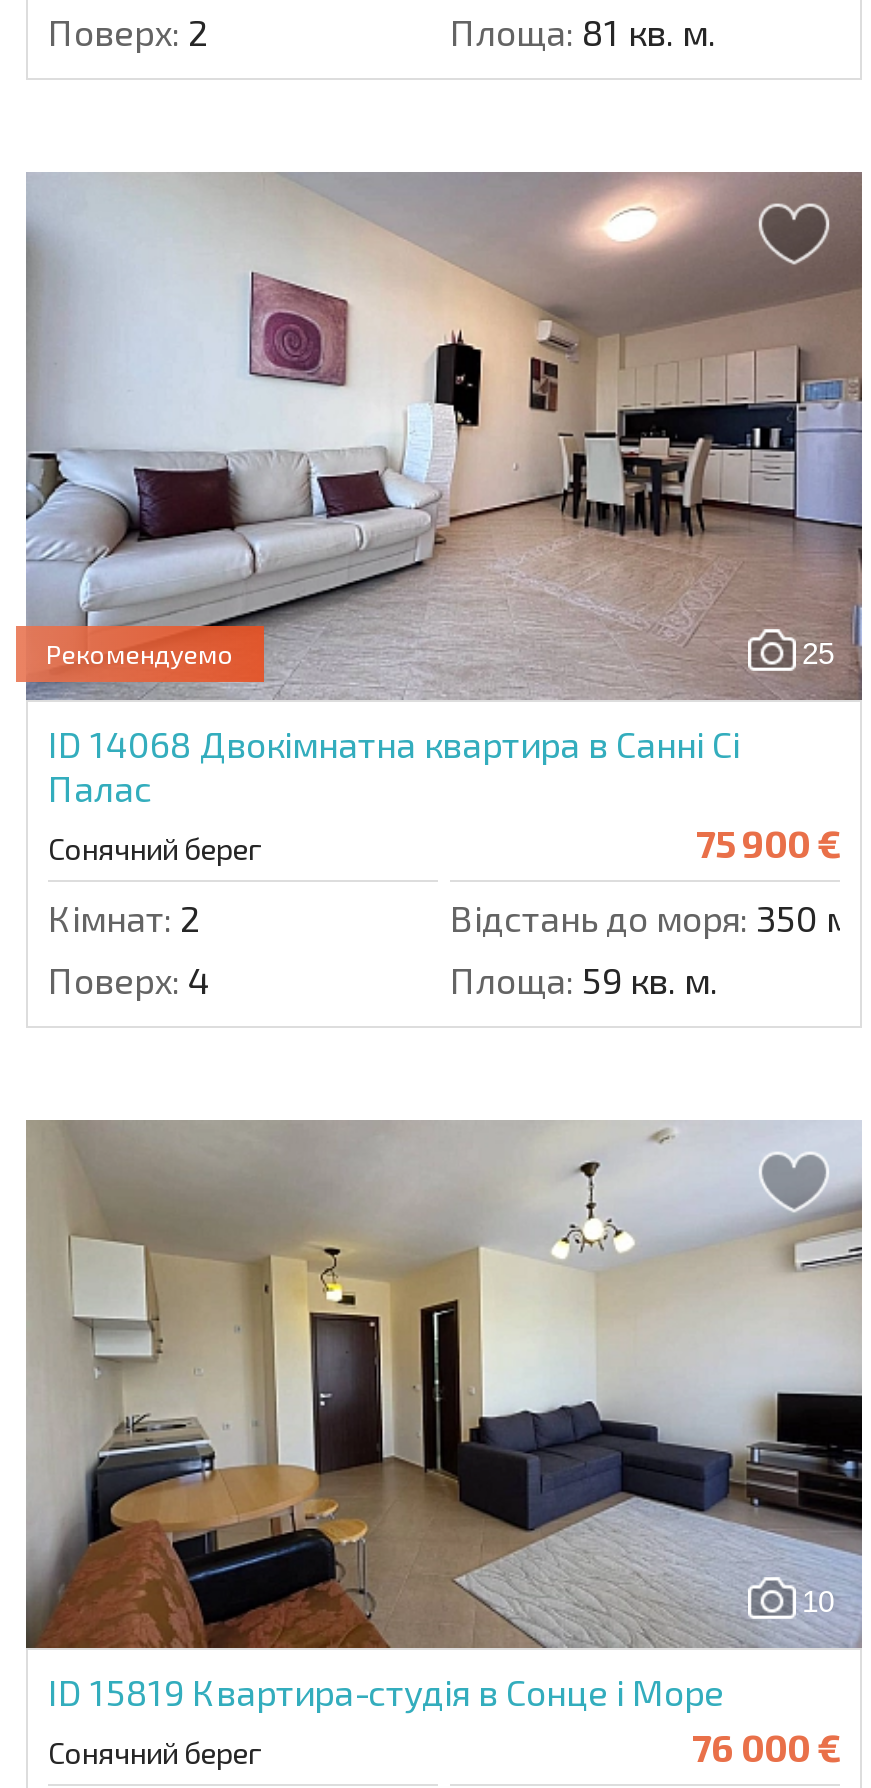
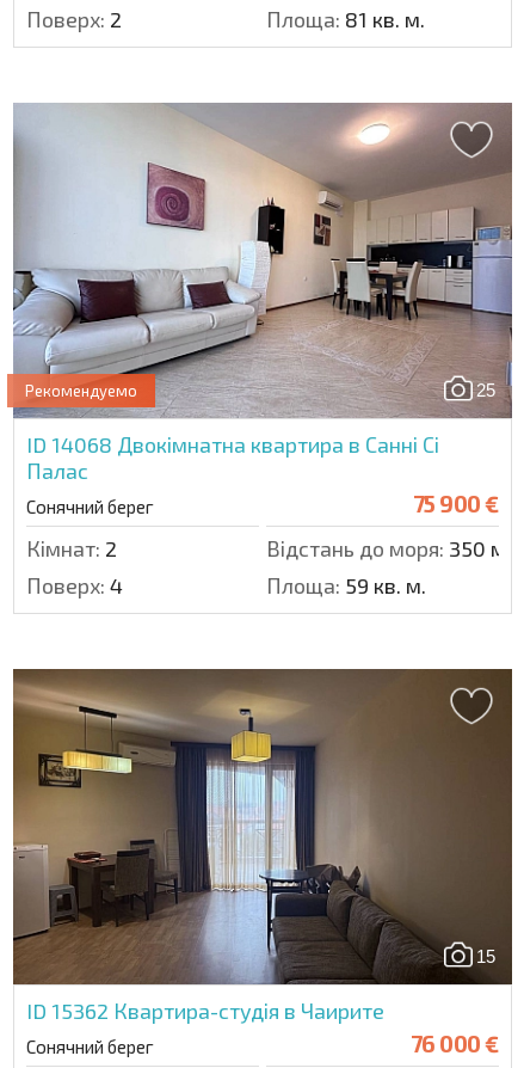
[26,1120,862,1650] [image] | 10 -> [13,668,513,986] [image] | 15
[48,1670,724,1714] ID 15819 Квартира-студія в Сонце і Море -> [26,998,384,1024] ID 15362 Квартира-студія в Чаирите

